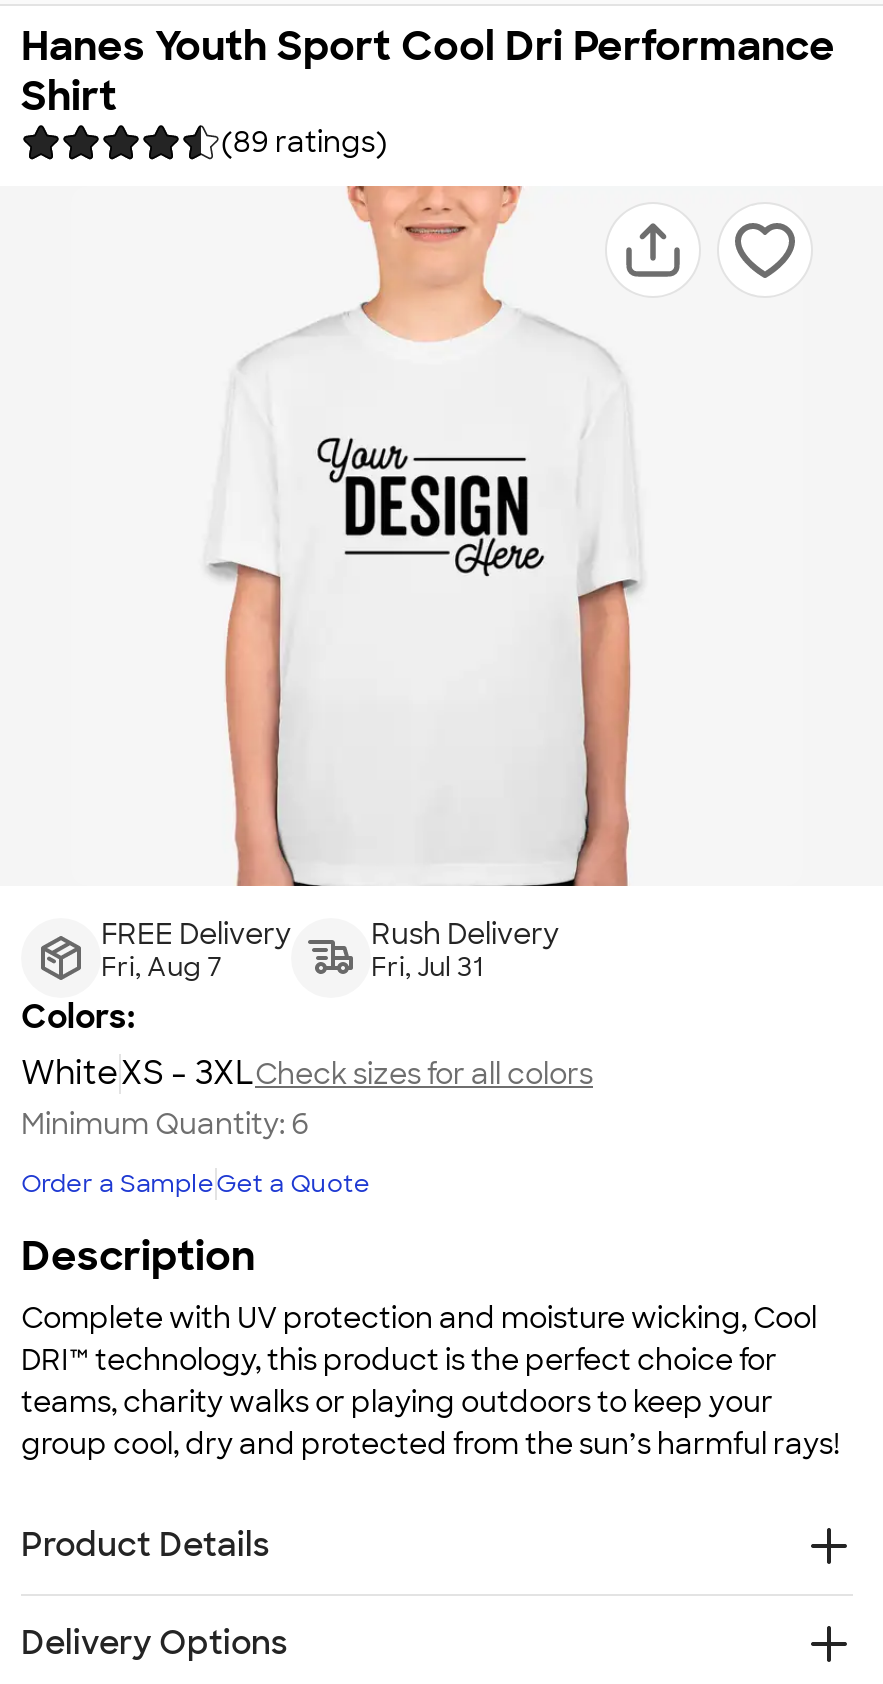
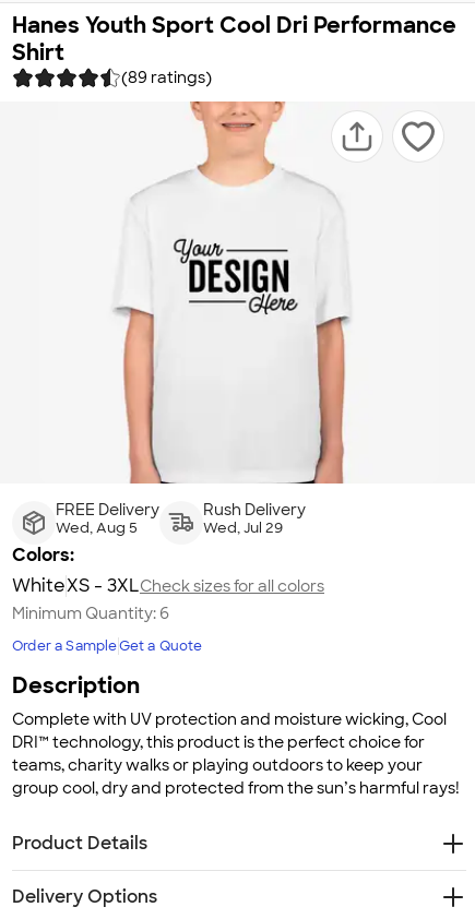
[101,950,223,984] Fri, Aug 7 -> [56,518,138,537] Wed, Aug 5
[371,950,483,984] Fri, Jul 31 -> [203,518,283,537] Wed, Jul 29

